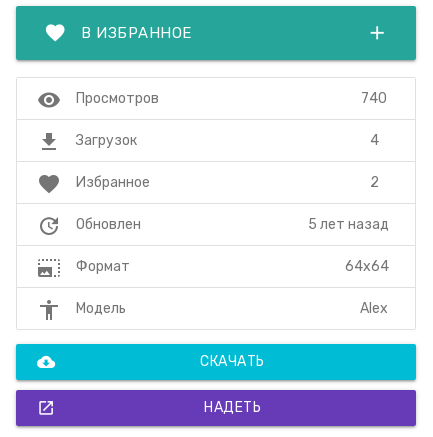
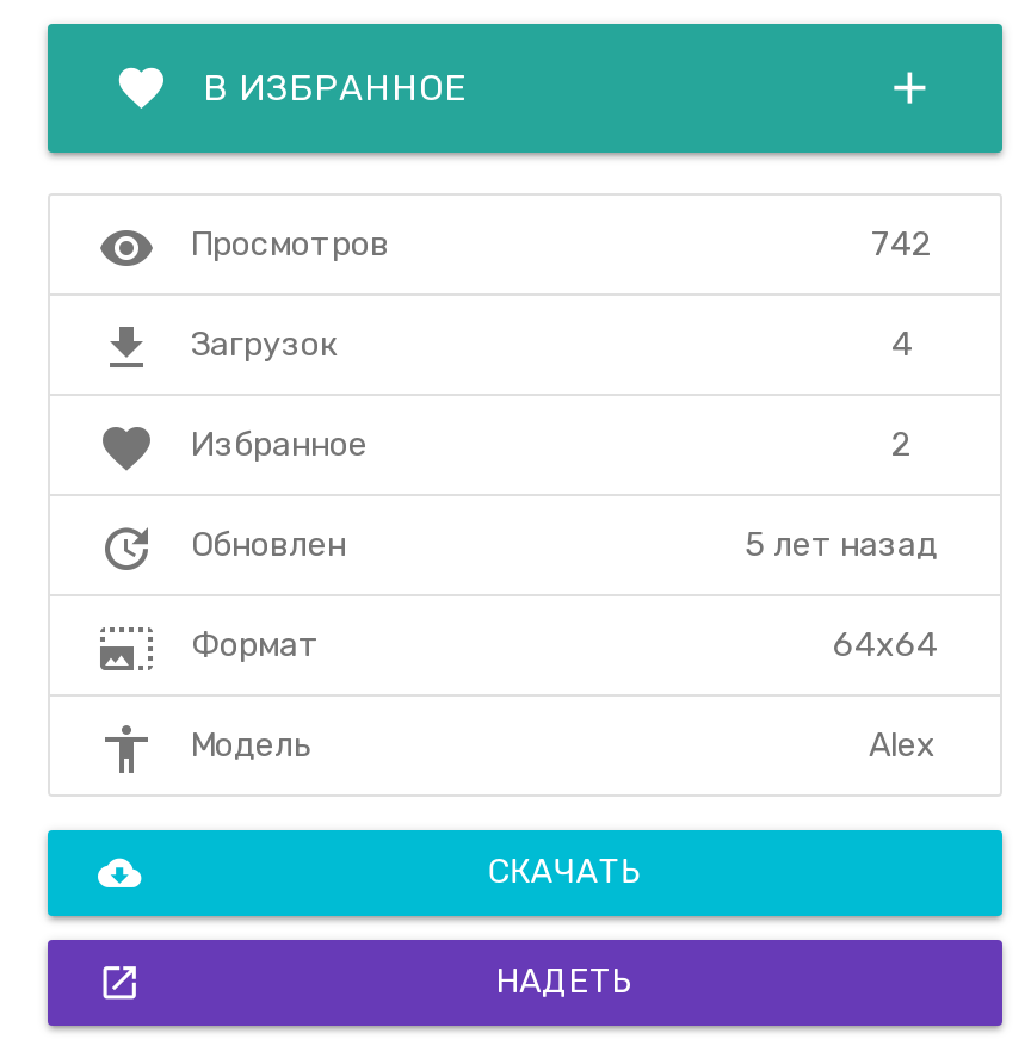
[361,89,387,106] 740 -> [871,223,933,264] 742

